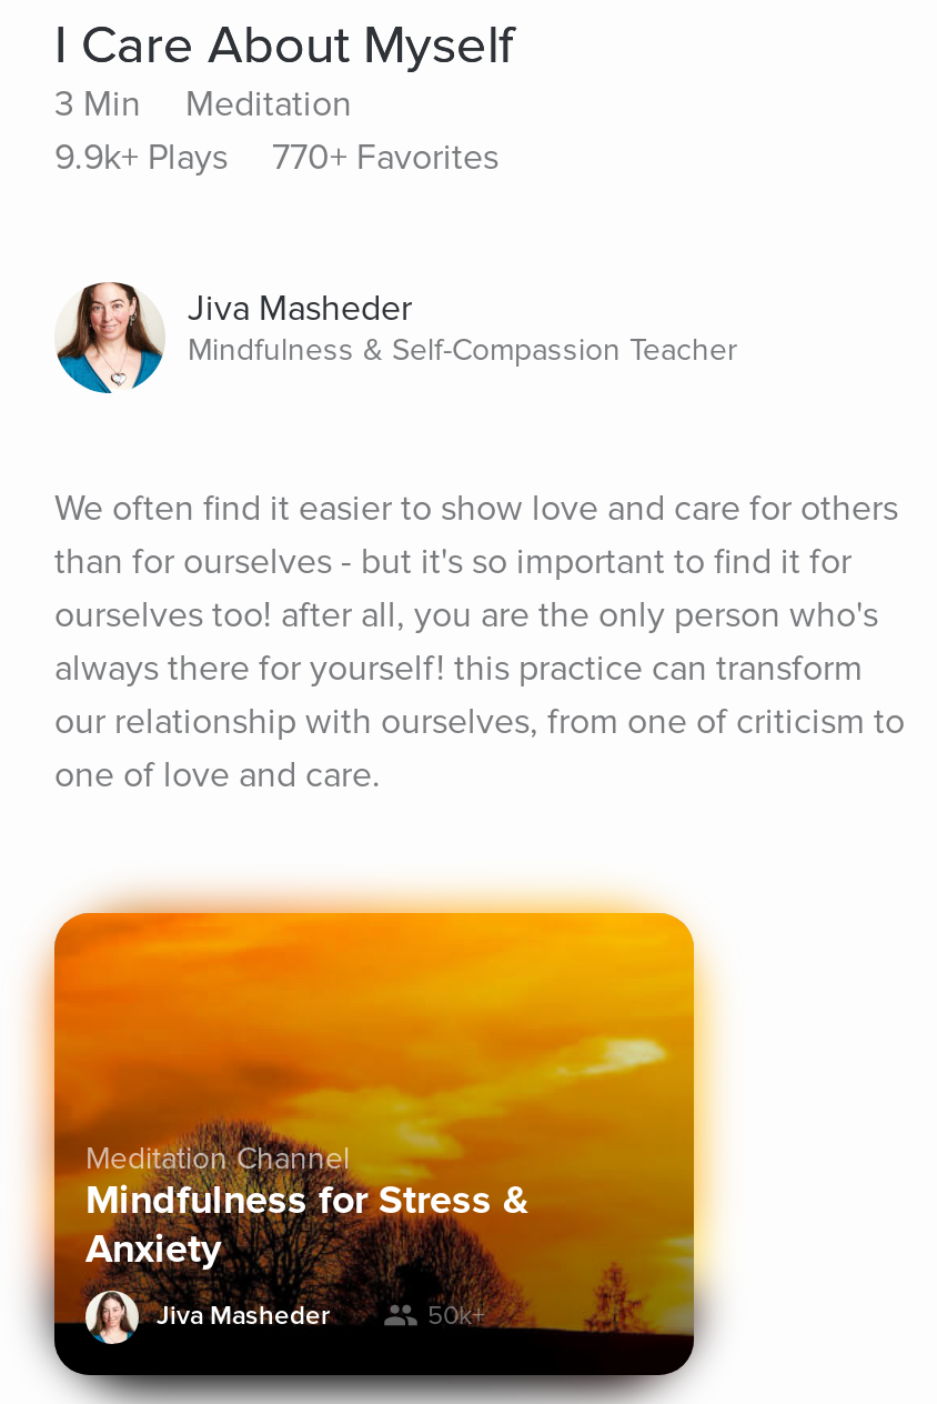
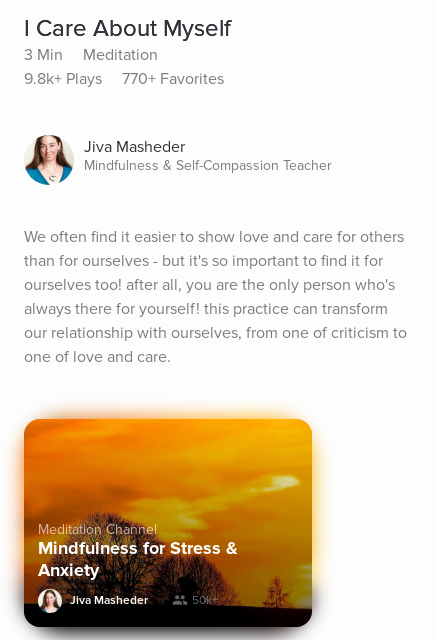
[54,136,498,180] 9.9k+ Plays 770+ Favorites -> [24,69,224,89] 9.8k+ Plays 770+ Favorites

